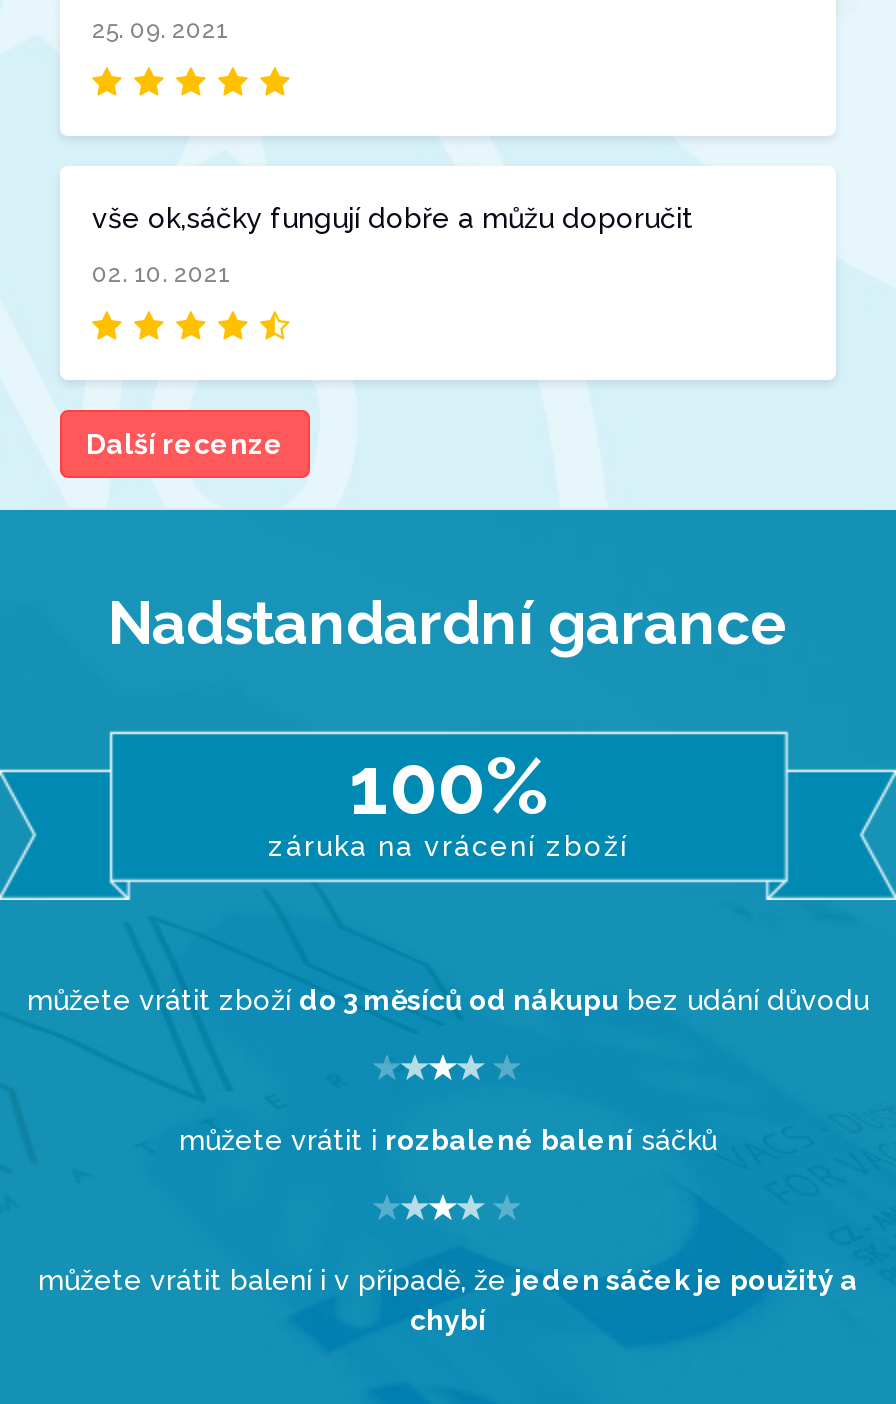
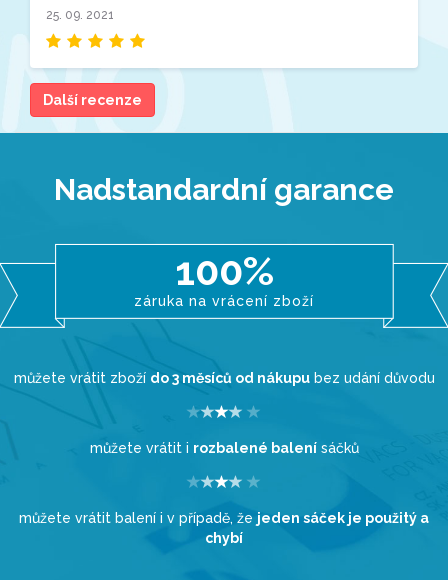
[92,202,694,288] vše ok,sáčky fungují dobře a můžu doporučit | 02. 10. 2021 -> none

